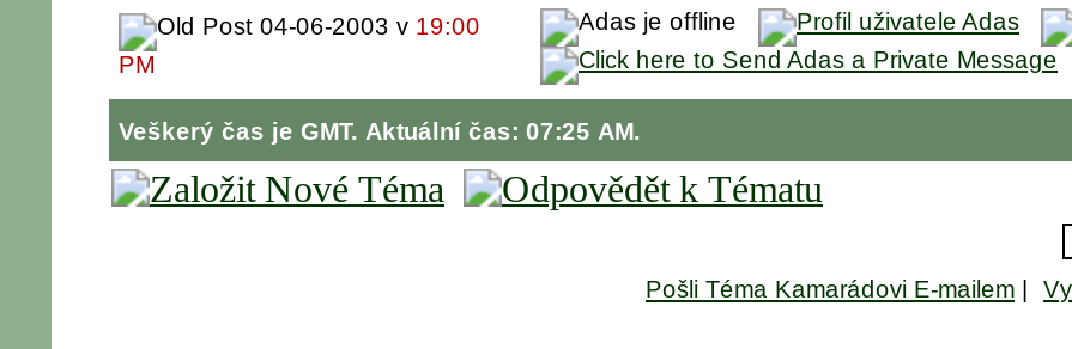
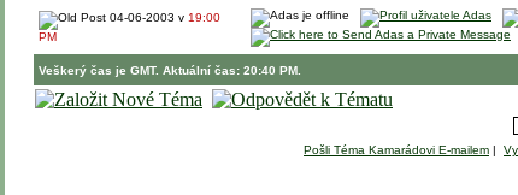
[119,118,641,145] Veškerý čas je GMT. Aktuální čas: 07:25 AM. -> [39,64,301,77] Veškerý čas je GMT. Aktuální čas: 20:40 PM.

